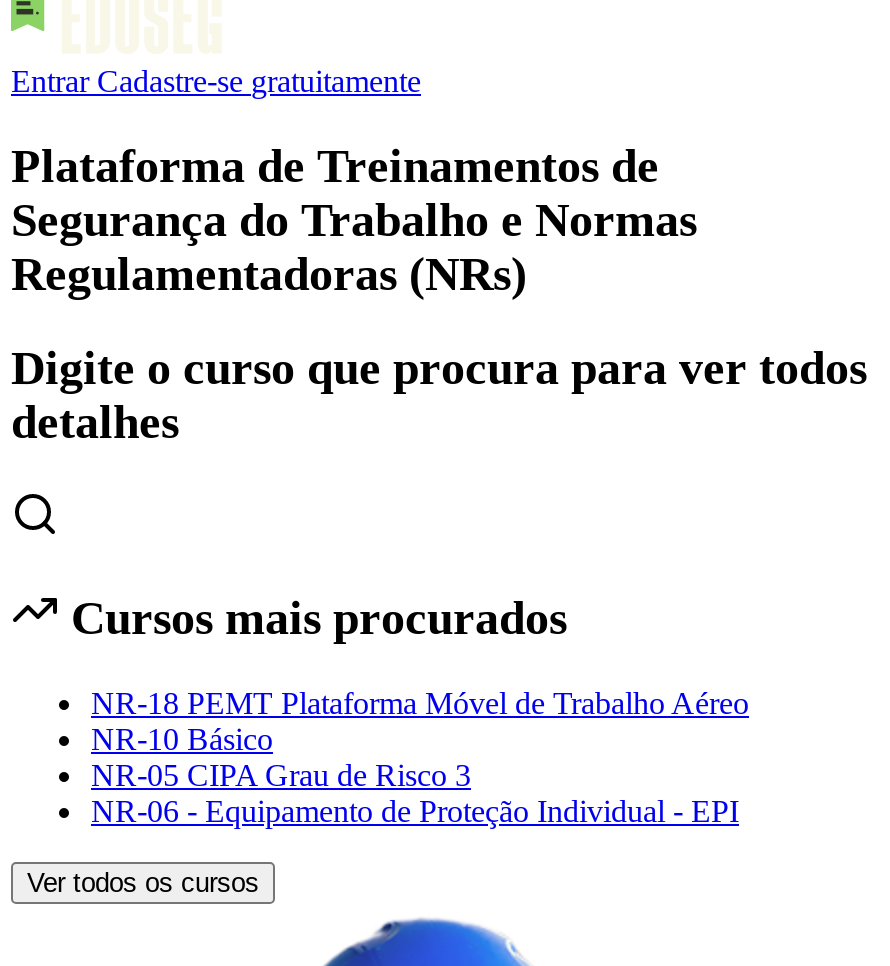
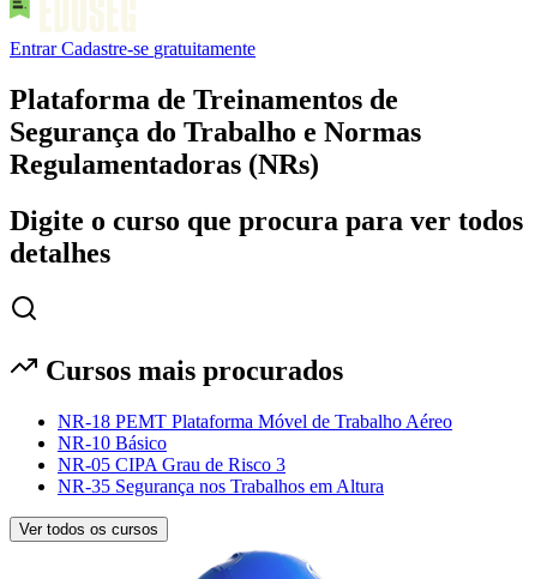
[91,793,739,827] NR-06 - Equipamento de Proteção Individual - EPI -> [58,475,384,496] NR-35 Segurança nos Trabalhos em Altura

